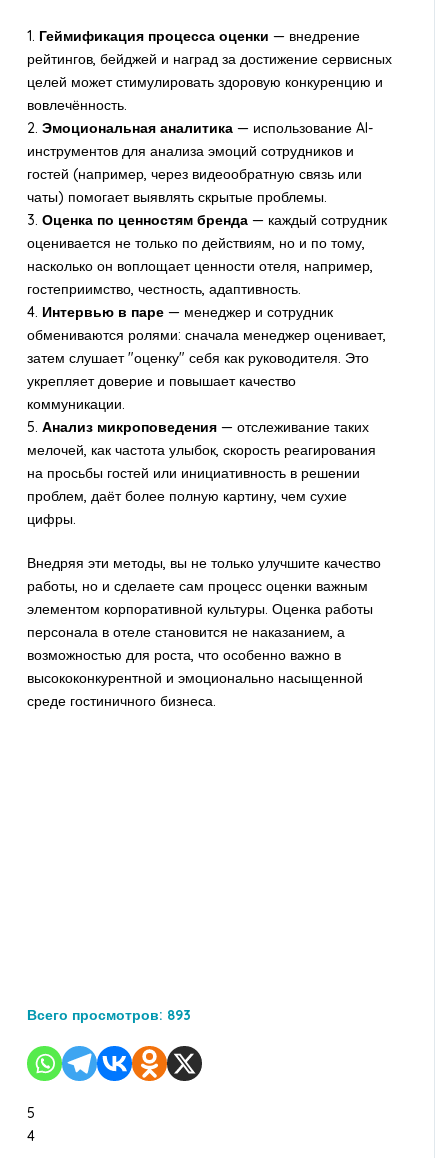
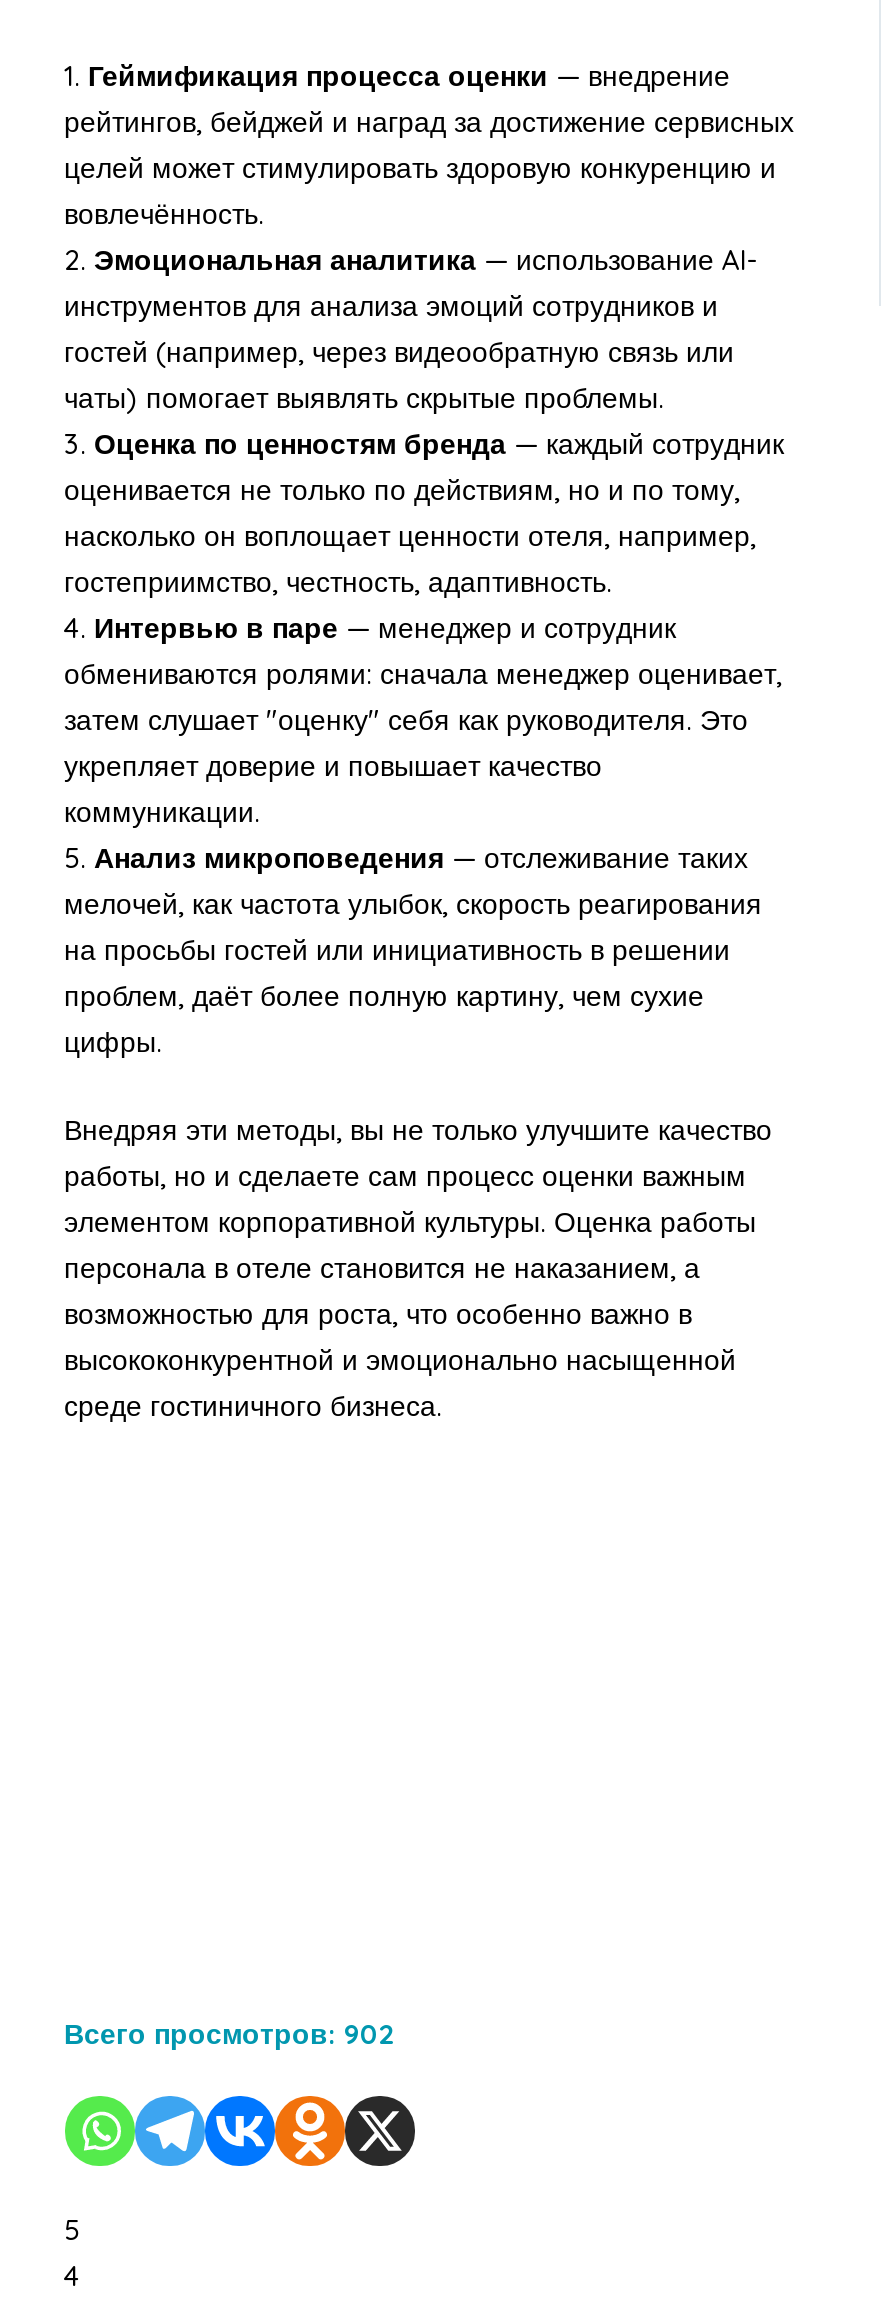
[26,1006,190,1024] Всего просмотров: 893 -> [64,2016,394,2052] Всего просмотров: 902

